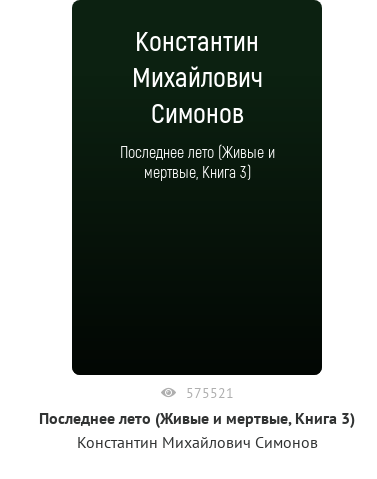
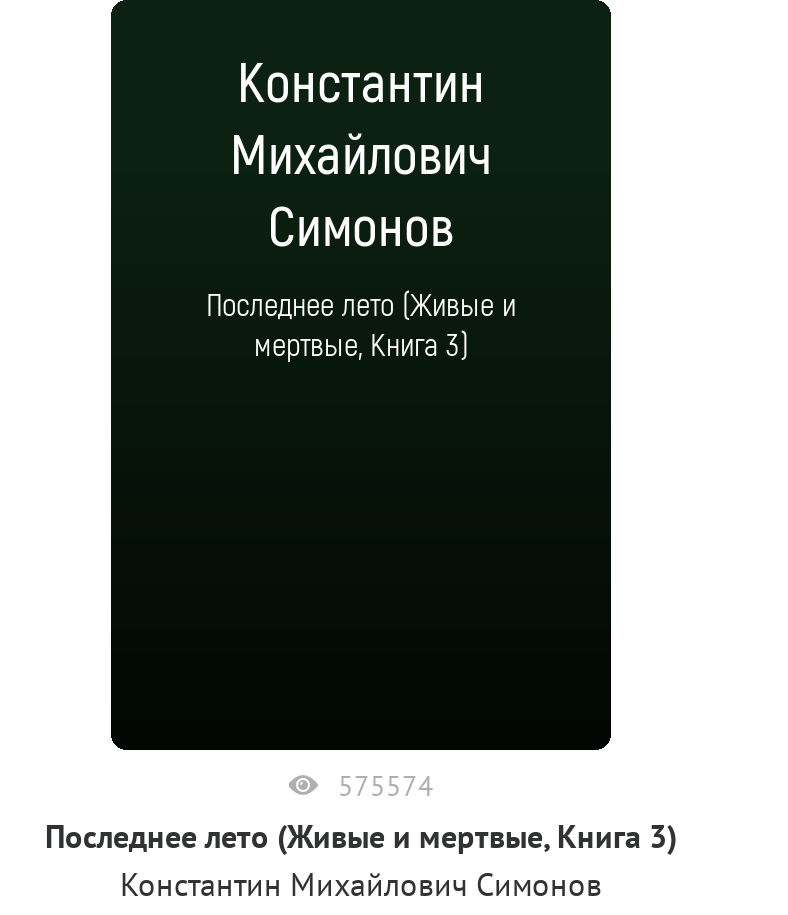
[185,384,233,402] 575521 -> [338,767,434,803] 575574

